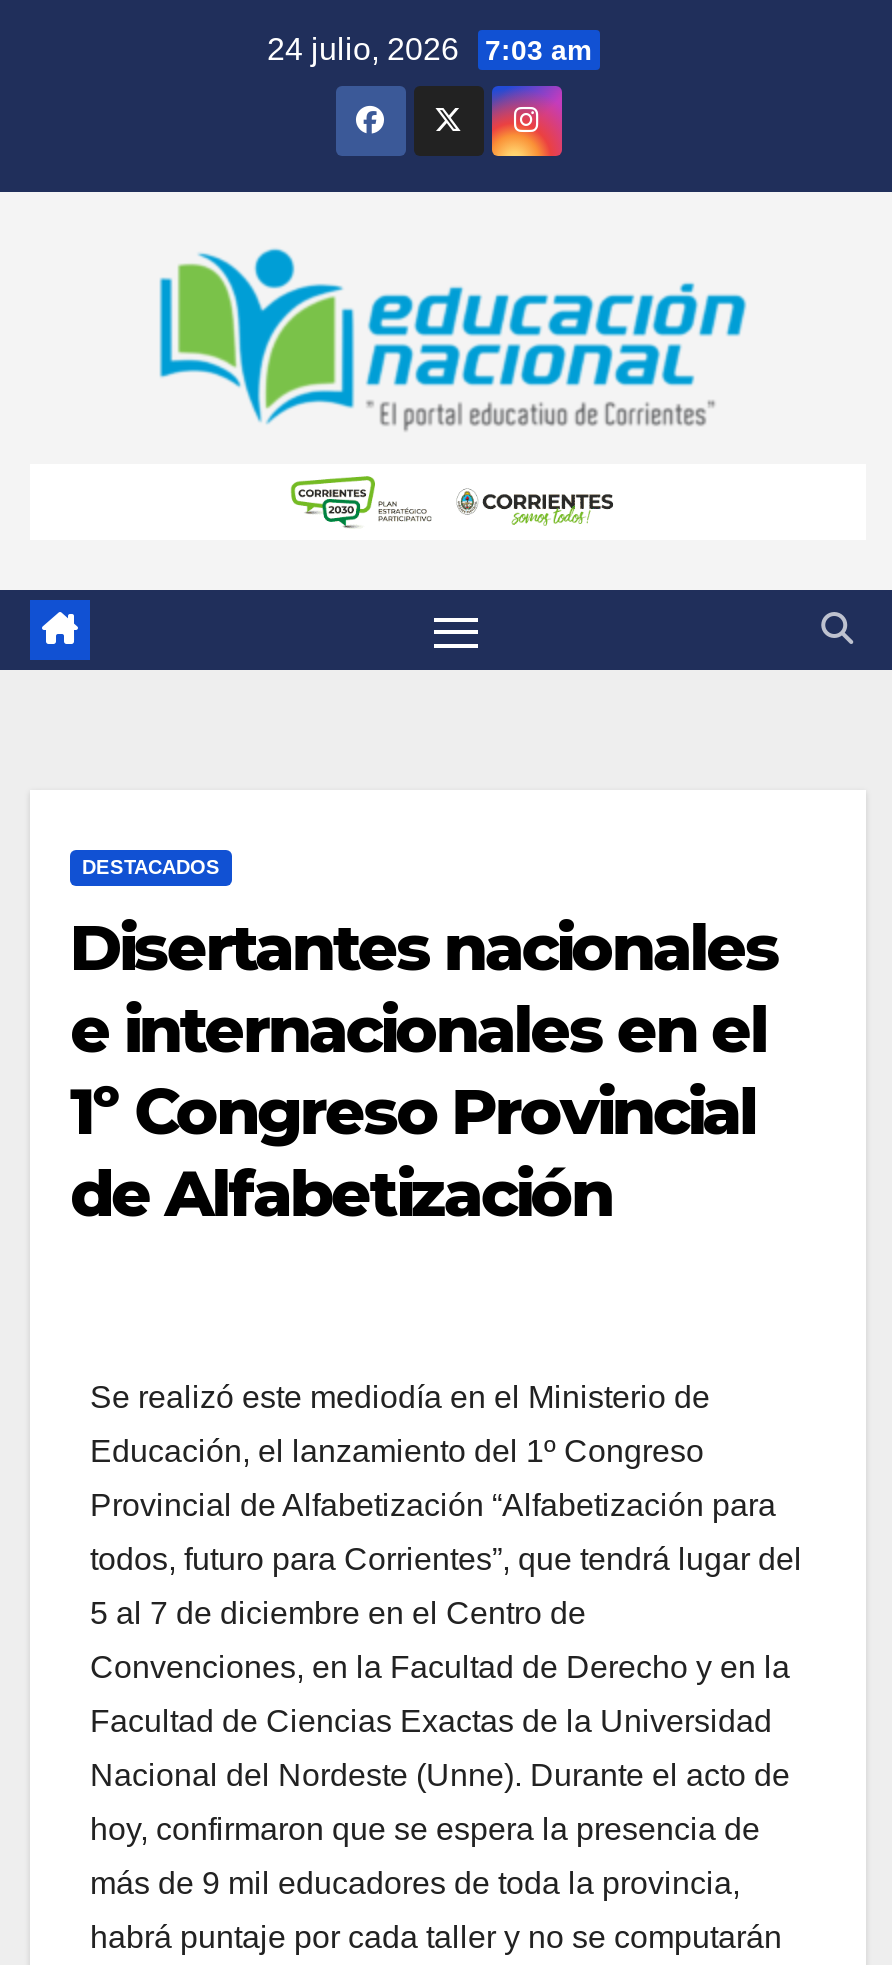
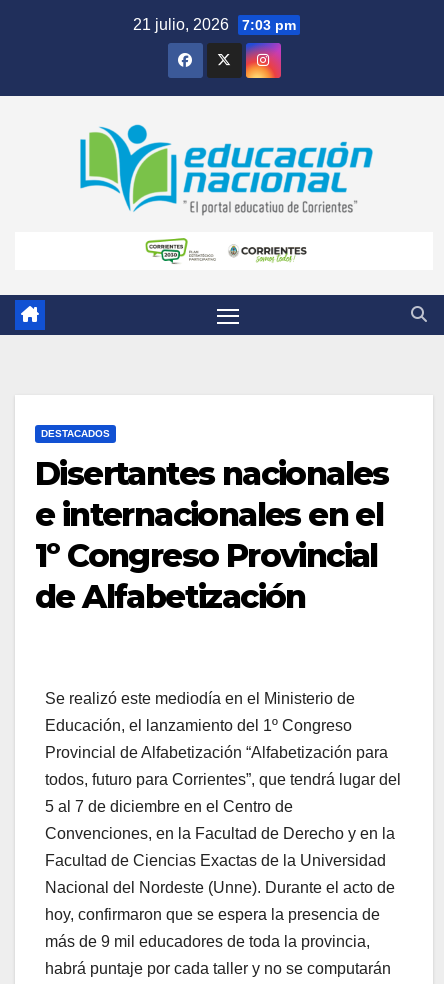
[267,32,591,66] 24 julio, 2026 7:03 am -> [133,16,296,33] 21 julio, 2026 7:03 pm

